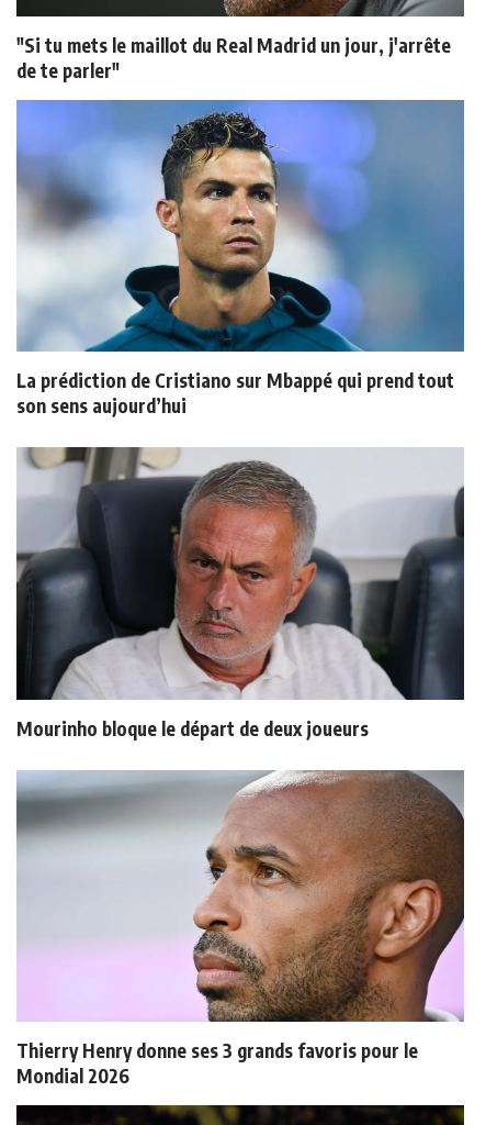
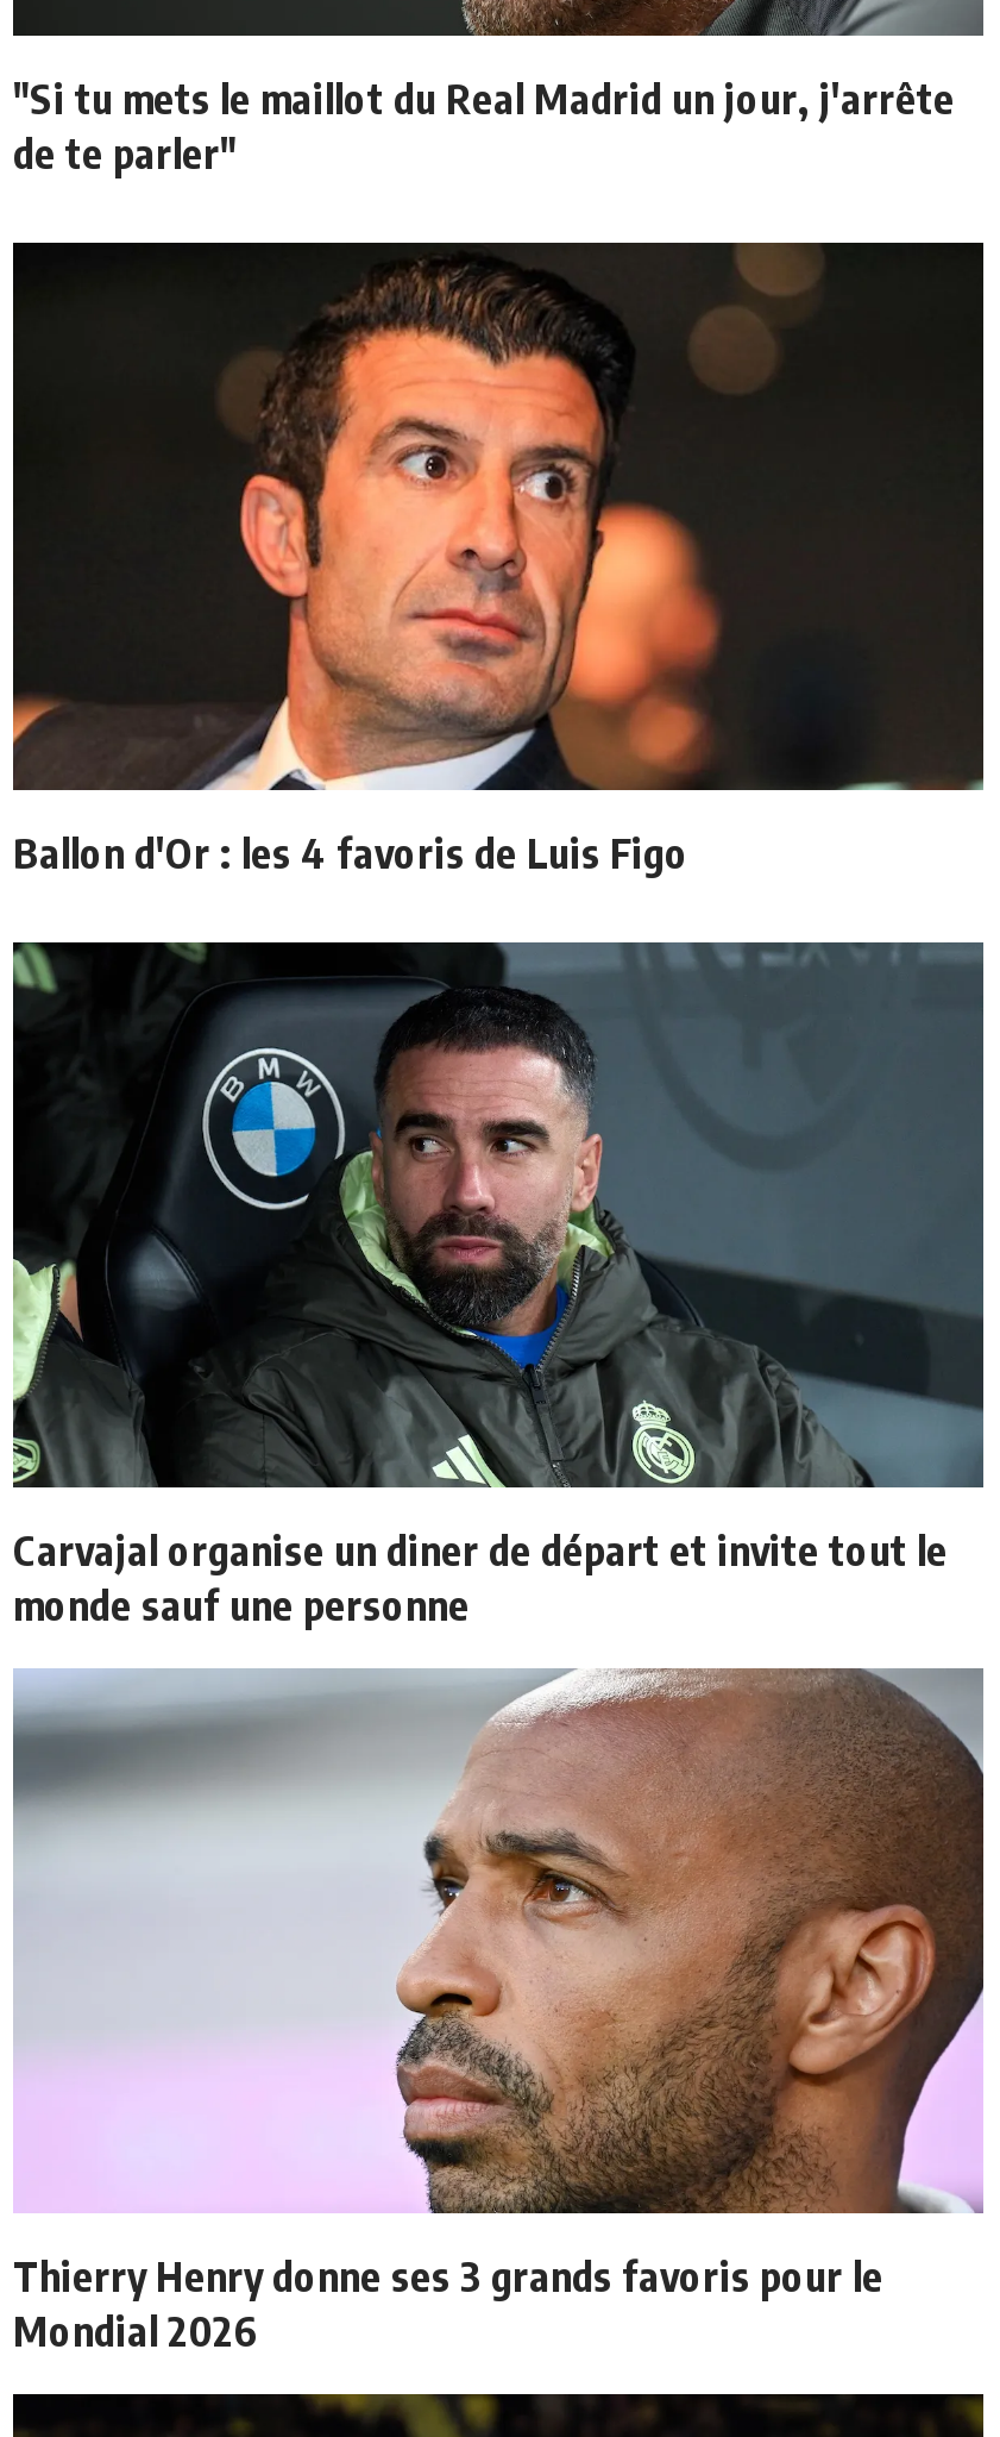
[15,99,465,418] [image] | La prédiction de Cristiano sur Mbappé qui prend tout | son sens aujourd’hui -> [11,217,986,878] [image] | Ballon d'Or : les 4 favoris de Luis Figo
[15,435,465,740] [image] | Mourinho bloque le départ de deux joueurs -> [11,940,986,1631] [image] | Carvajal organise un diner de départ et invite tout le | monde sauf une personne

